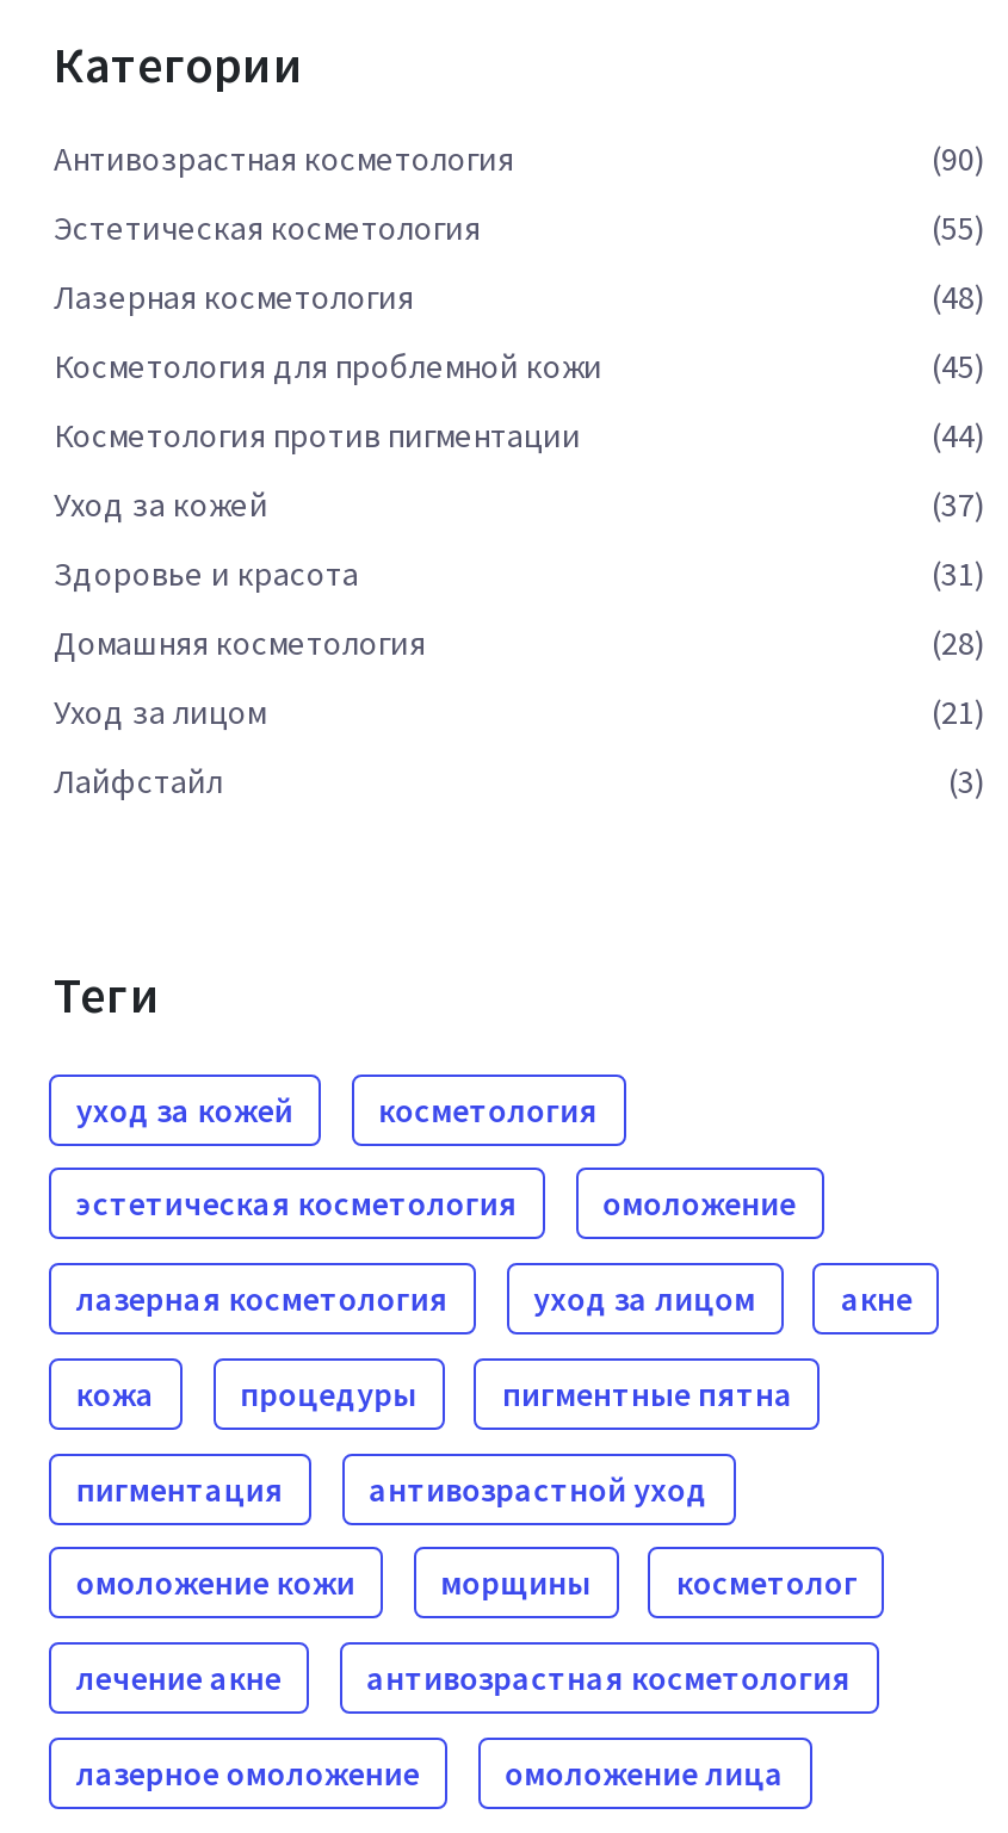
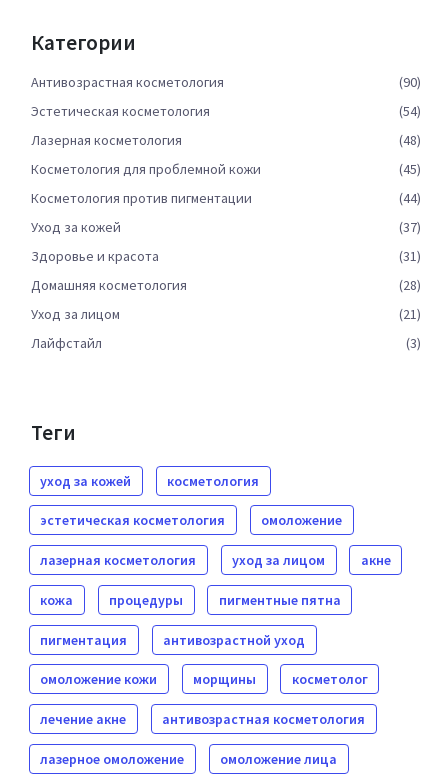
[932,206,984,249] (55) -> [399,102,421,120] (54)

